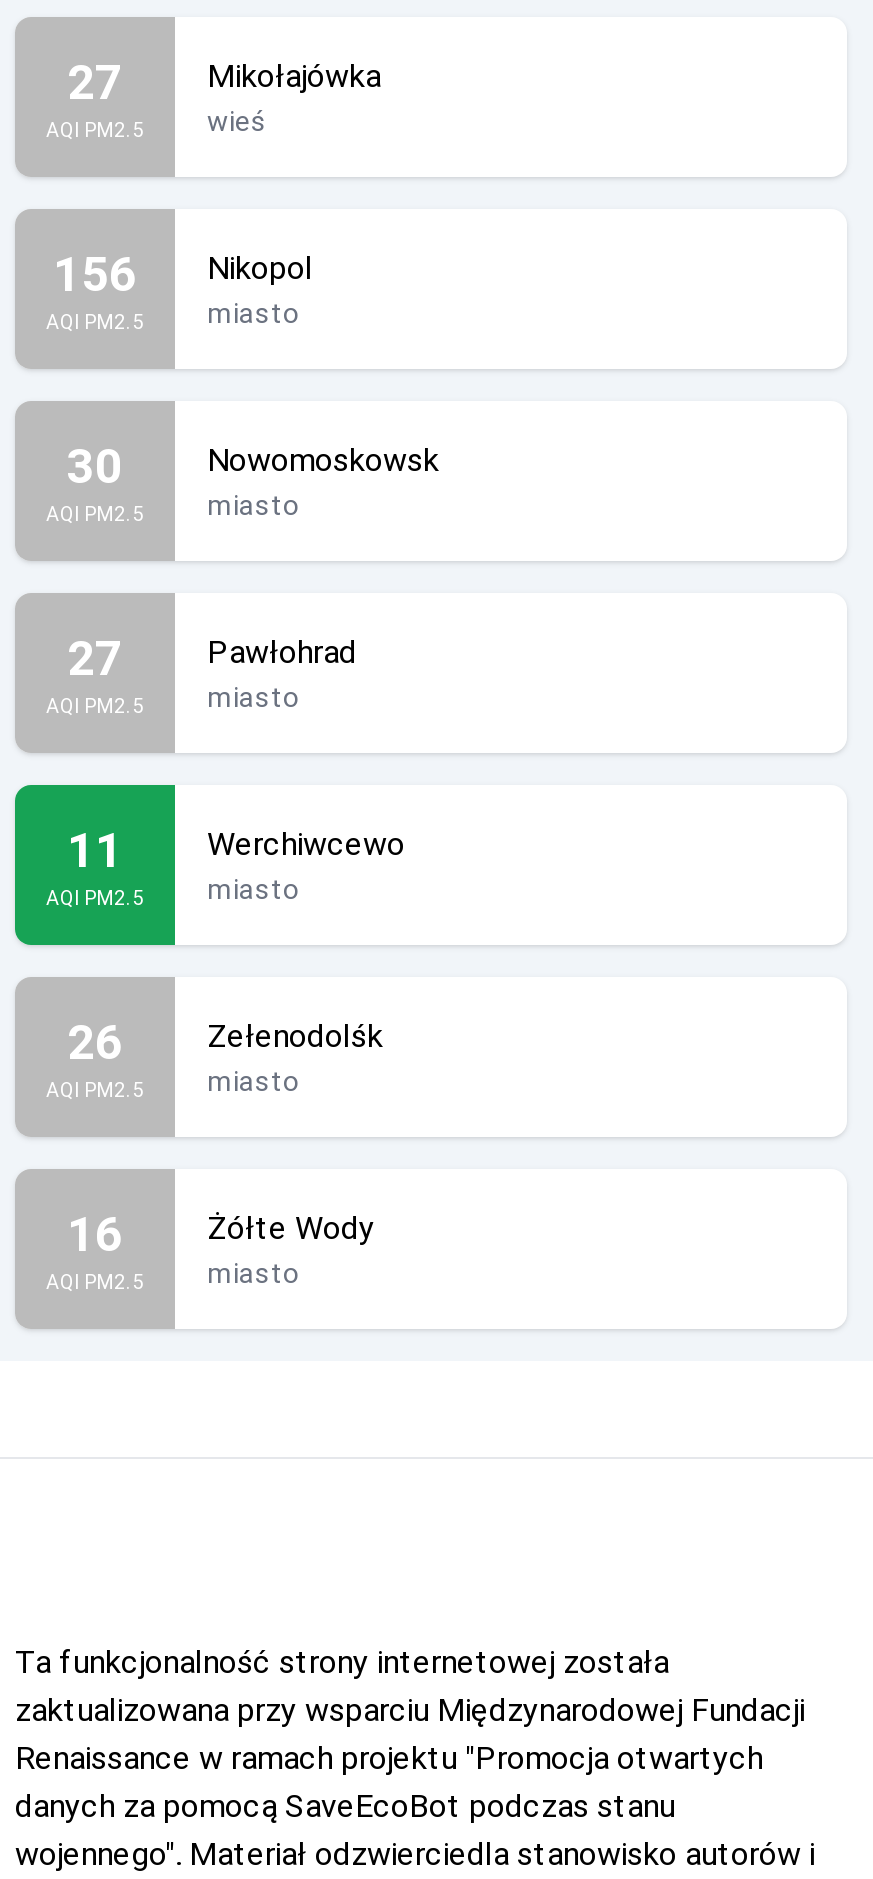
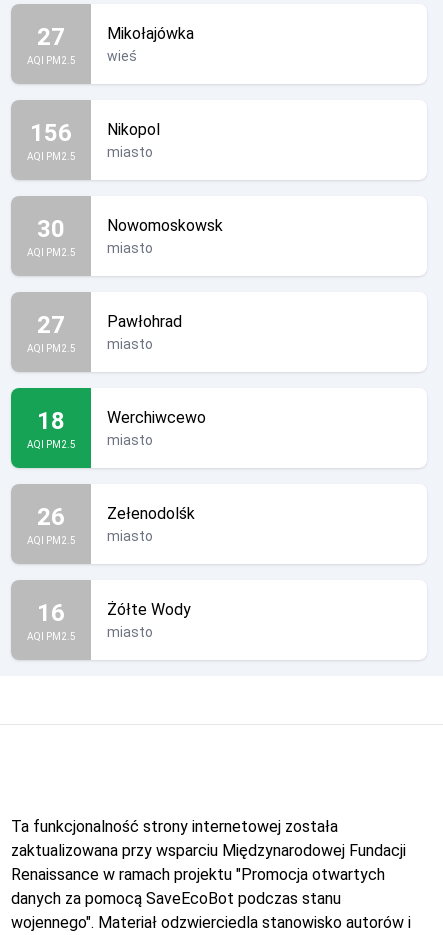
[67,822,123,878] 11 -> [37,406,65,434] 18

